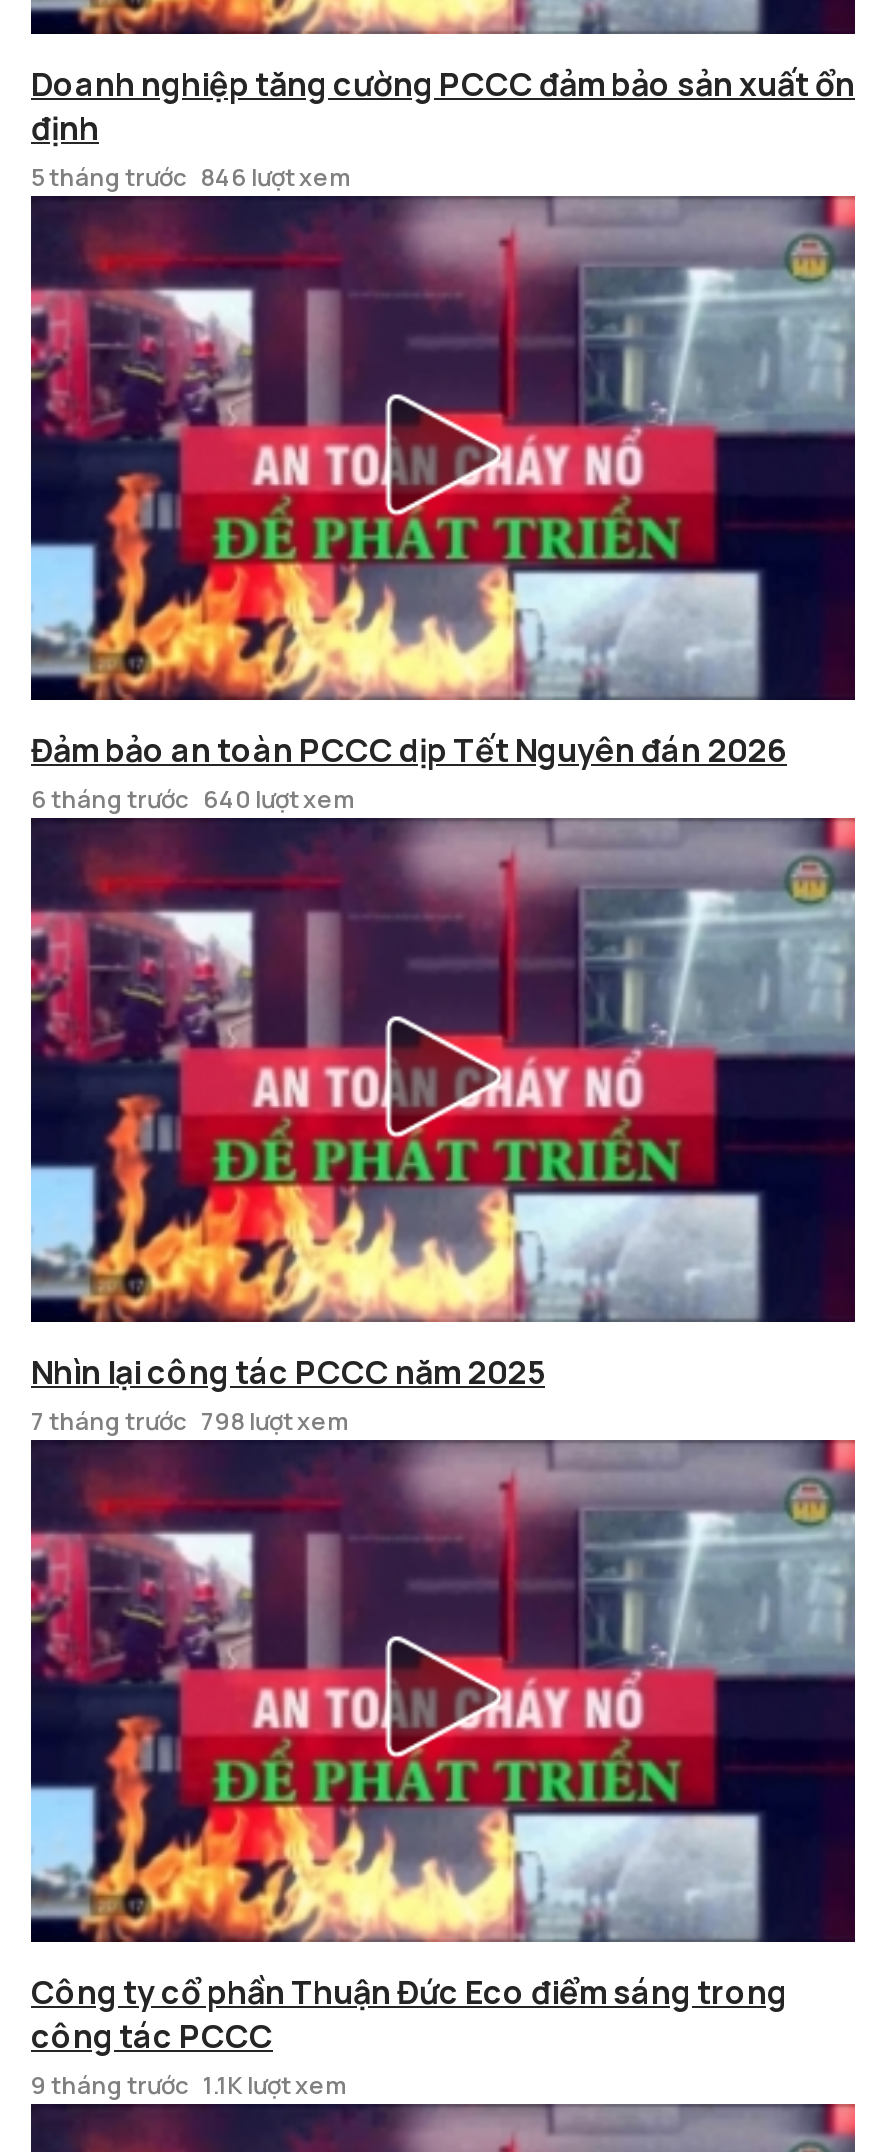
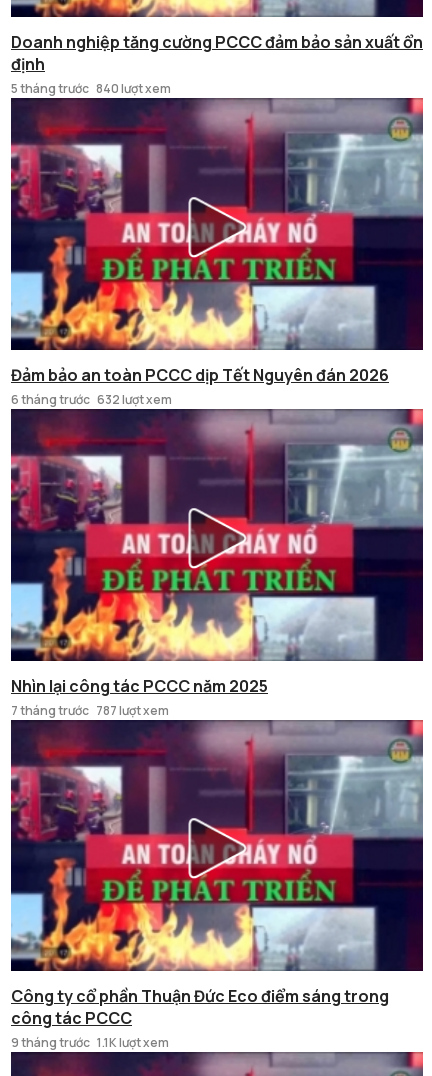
[31,161,351,195] 5 tháng trước 846 lượt xem -> [11,80,171,97] 5 tháng trước 840 lượt xem
[31,782,355,816] 6 tháng trước 640 lượt xem -> [11,391,172,408] 6 tháng trước 632 lượt xem
[31,1403,349,1437] 7 tháng trước 798 lượt xem -> [11,702,169,719] 7 tháng trước 787 lượt xem

